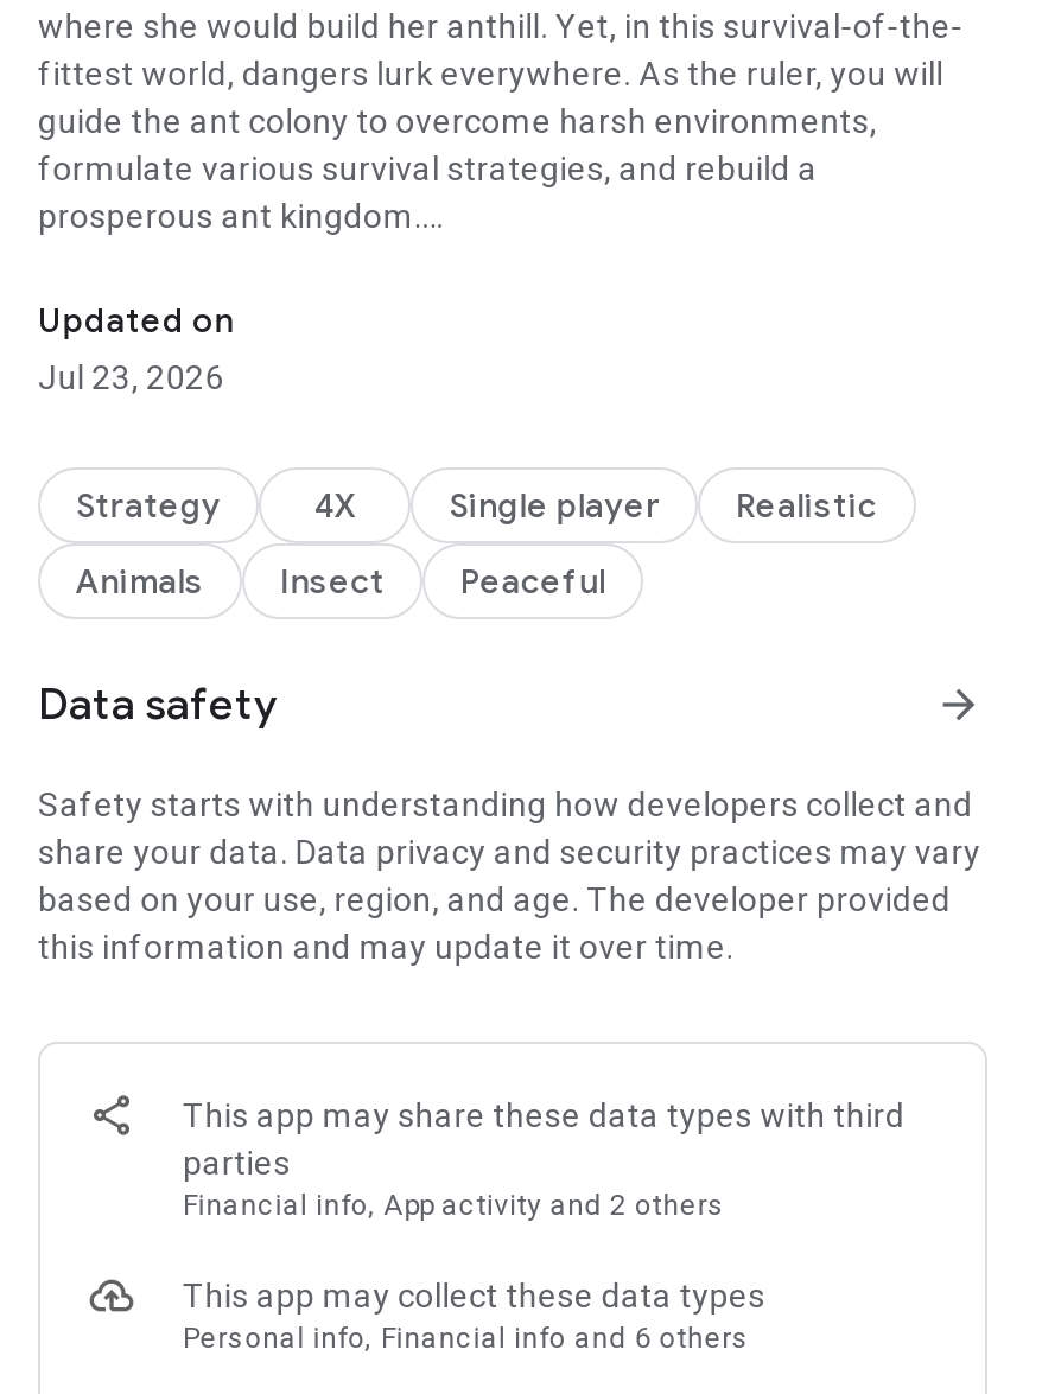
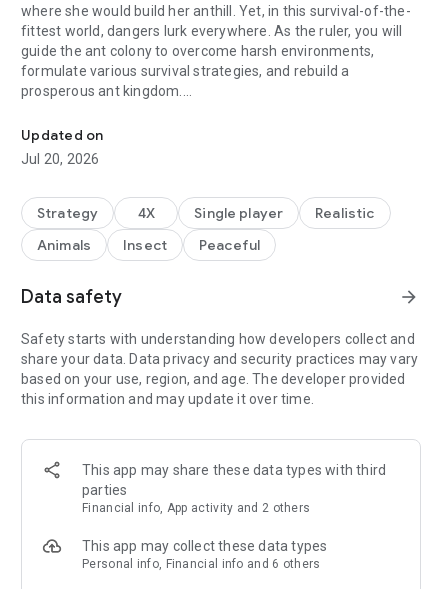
[38,358,224,396] Jul 23, 2026 -> [21,151,99,167] Jul 20, 2026

